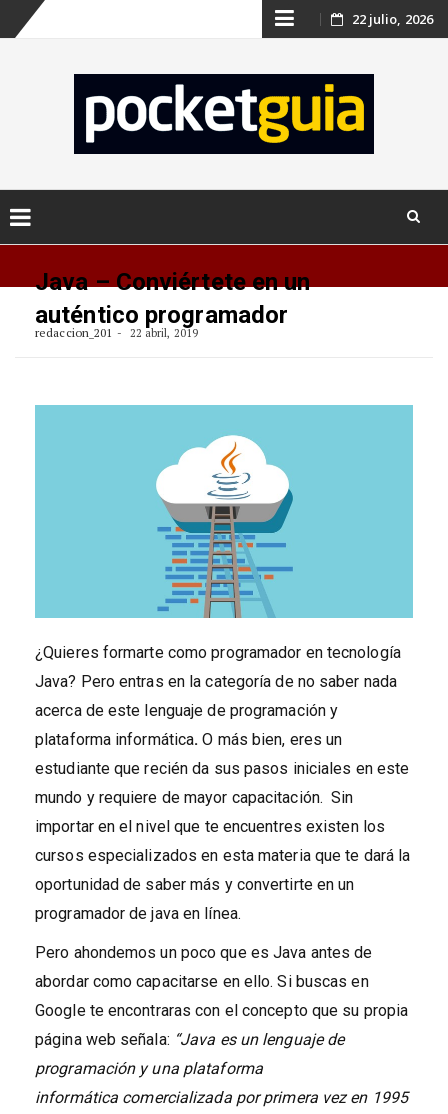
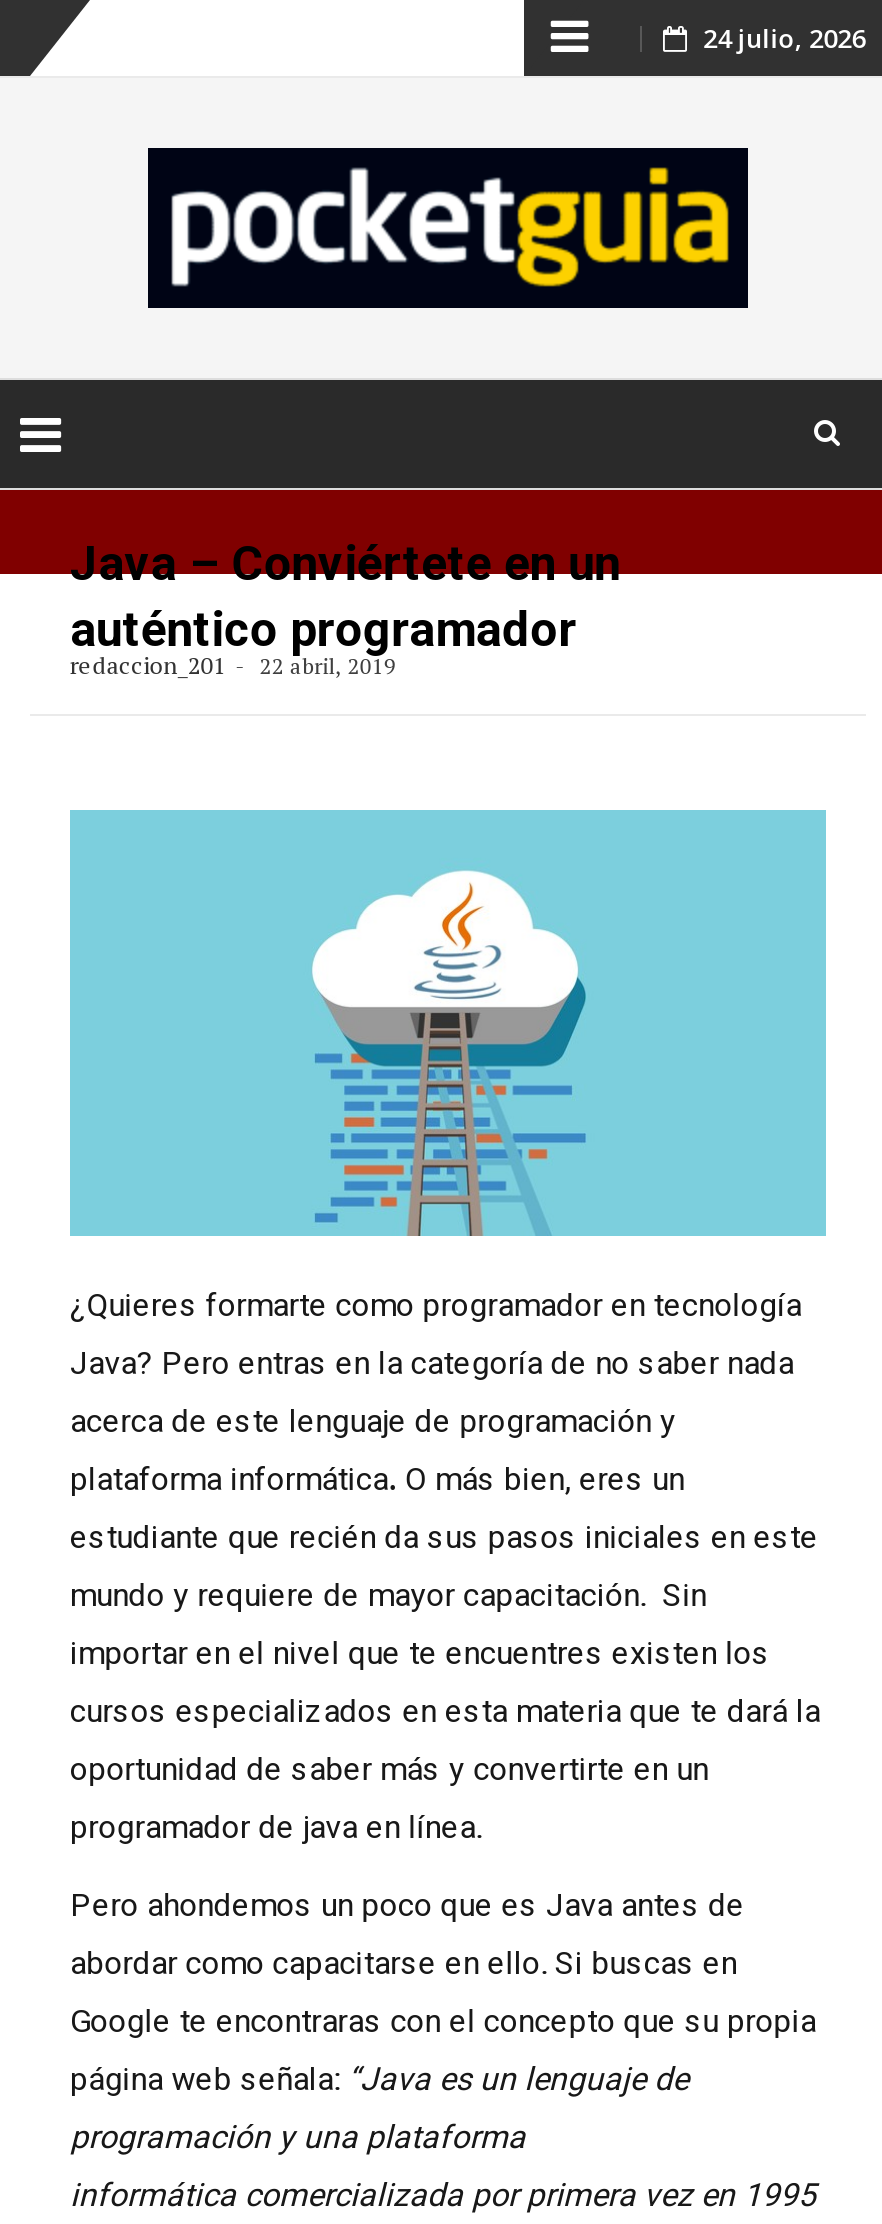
[352,10,433,28] 22 julio, 2026 -> [703,20,866,56] 24 julio, 2026

